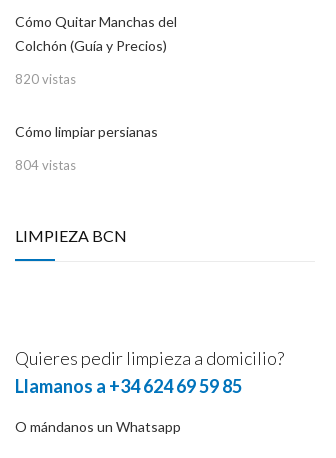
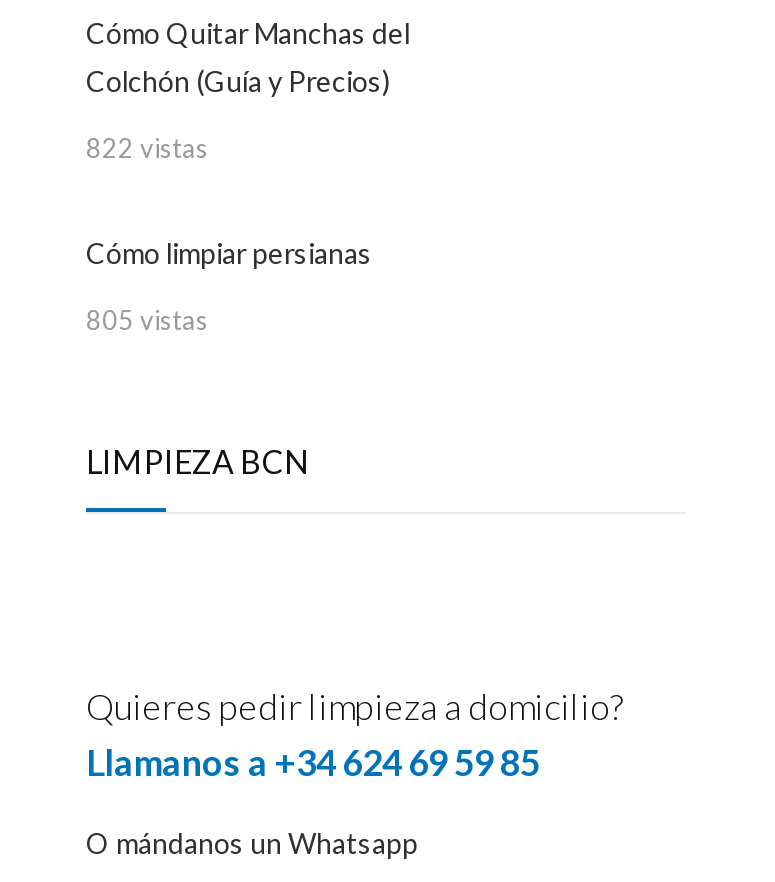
[15,71,76,87] 820 vistas -> [86,133,208,165] 822 vistas
[15,157,76,173] 804 vistas -> [86,305,208,337] 805 vistas

